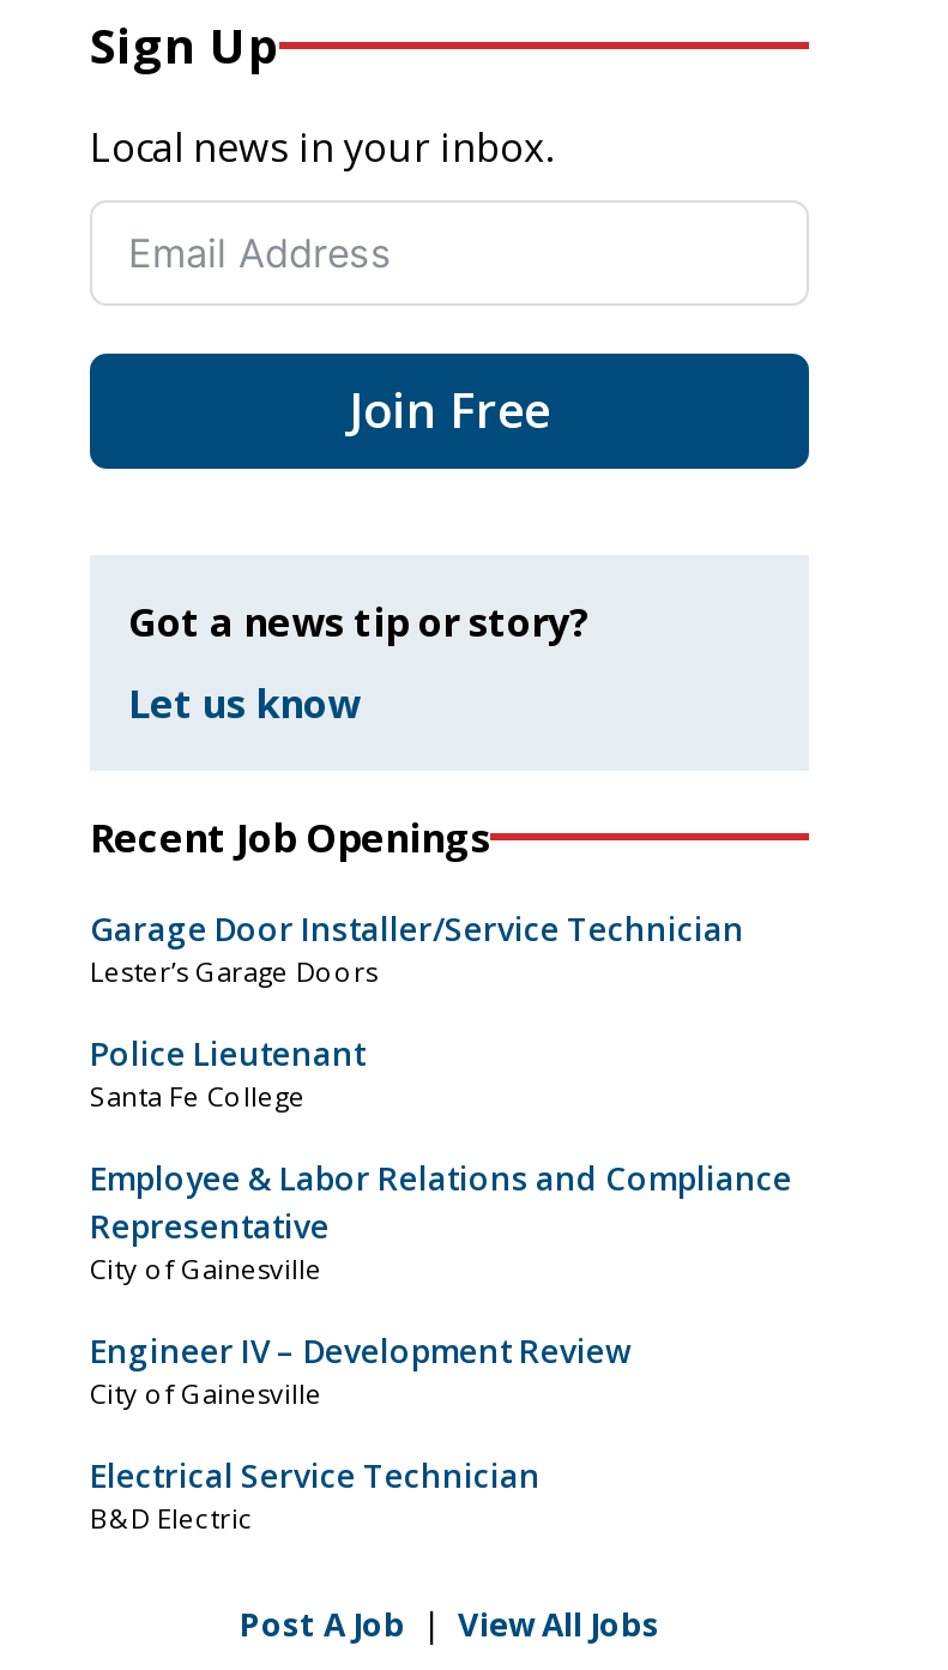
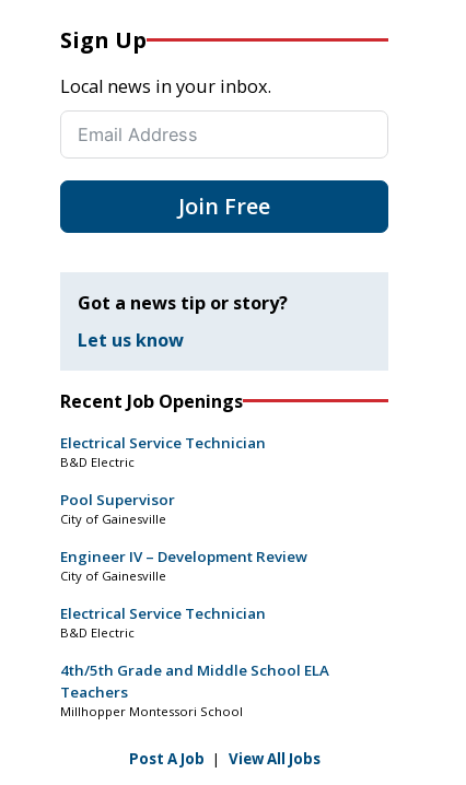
[90,907,792,1247] Garage Door Installer/Service Technician | Lester’s Garage Doors | Police Lieutenant | Santa Fe College | Employee & Labor Relations and Compliance | Representative -> [60,433,266,509] Electrical Service Technician | B&D Electric | Pool Supervisor
moved [90,1249,632,1535] -> [60,510,307,640]: City of Gainesville | Engineer IV – Development Review | City of Gainesville | Electrical Service Technician | B&D Electric
none -> [60,660,329,719] 4th/5th Grade and Middle School ELA | Teachers | Millhopper Montessori School

